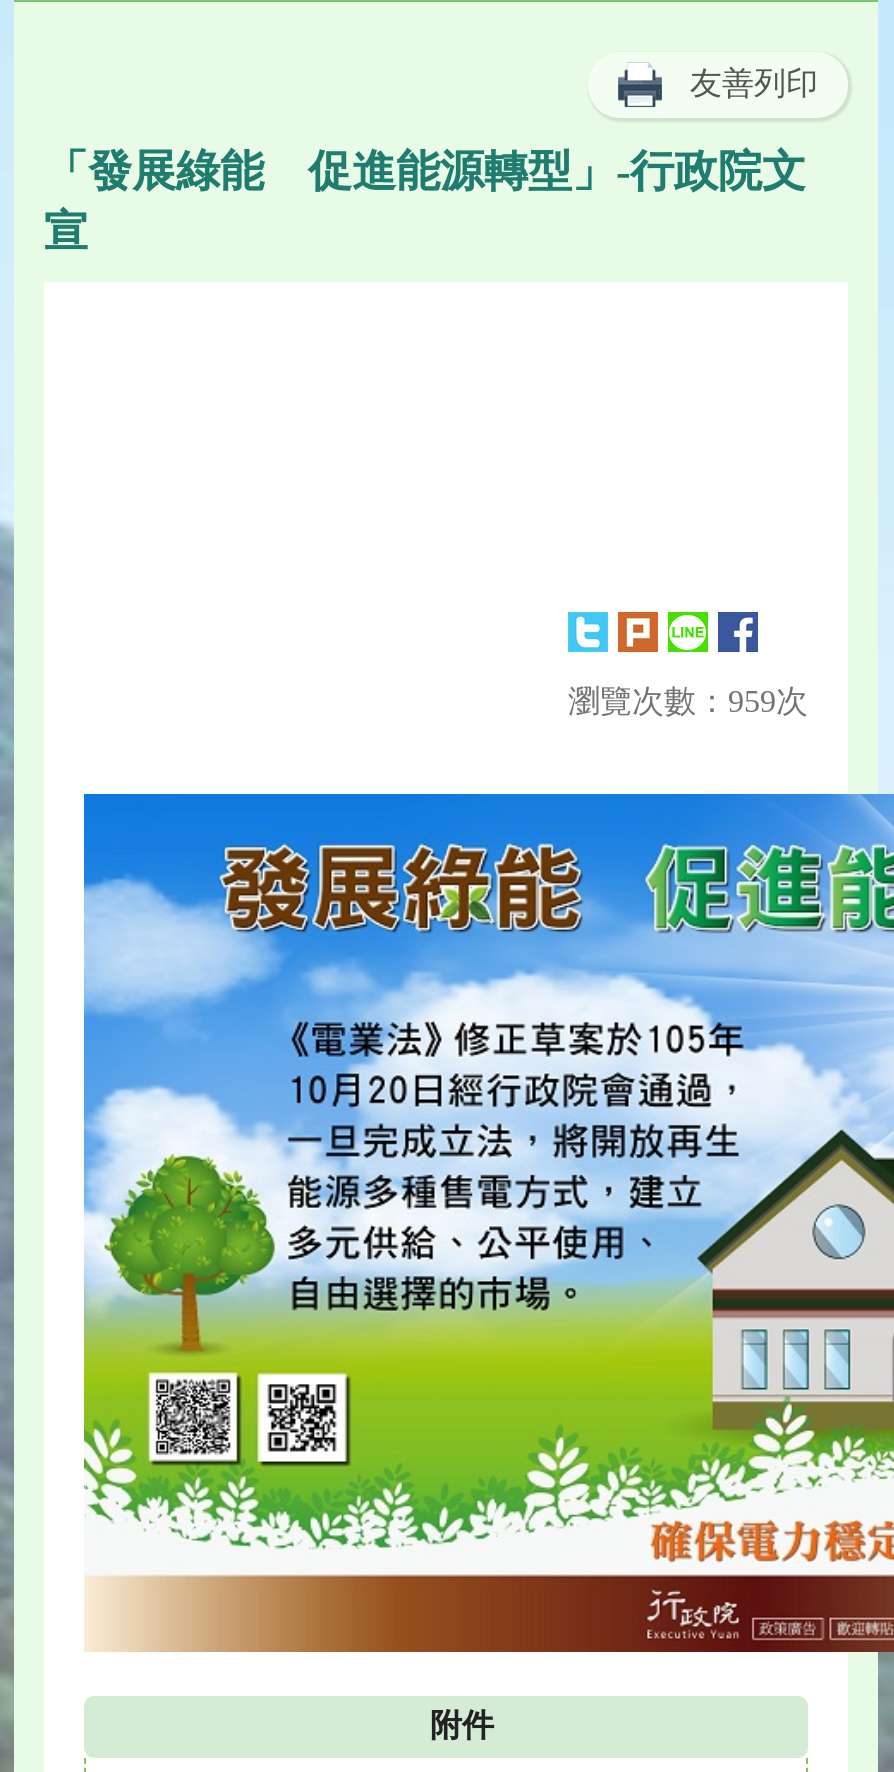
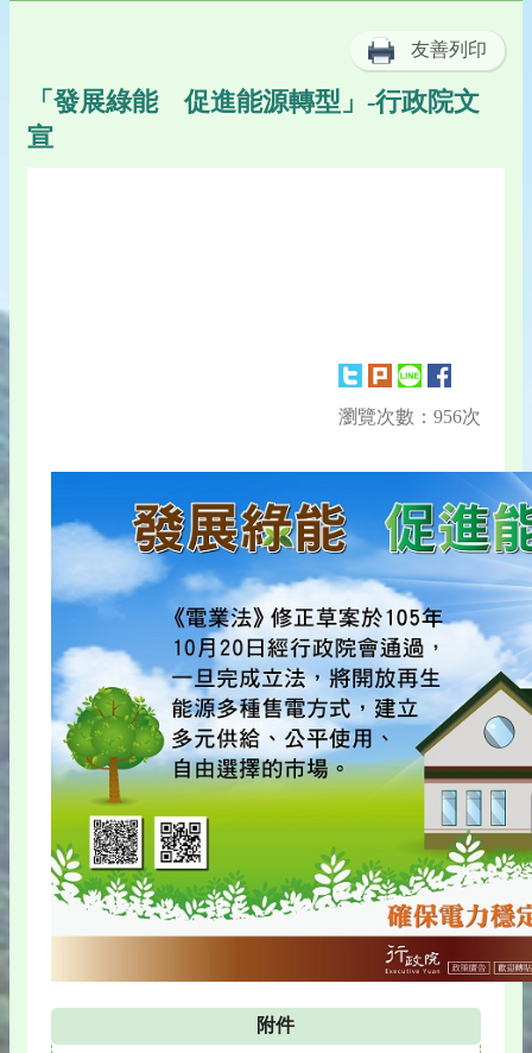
[568,684,808,718] 瀏覽次數：959次 -> [338,406,481,427] 瀏覽次數：956次

